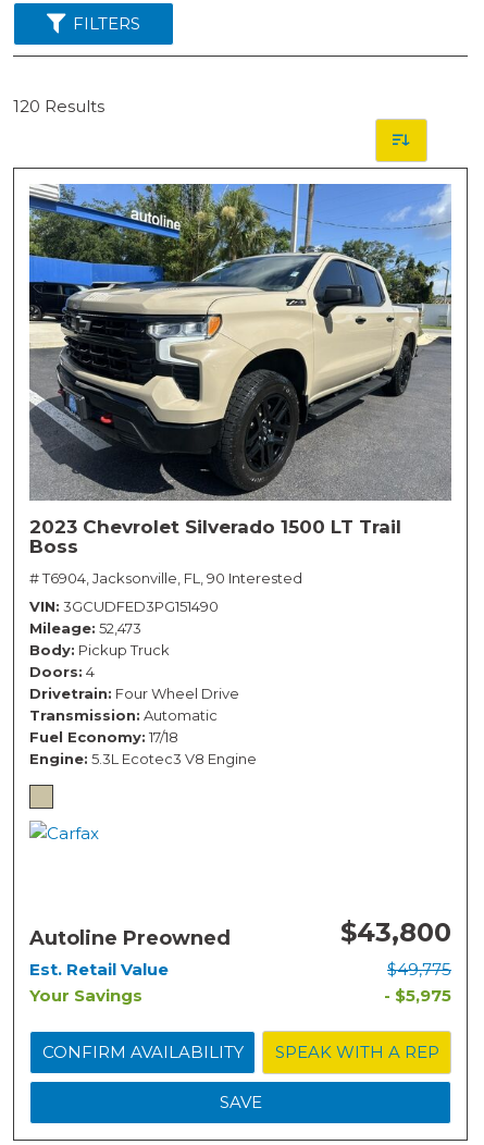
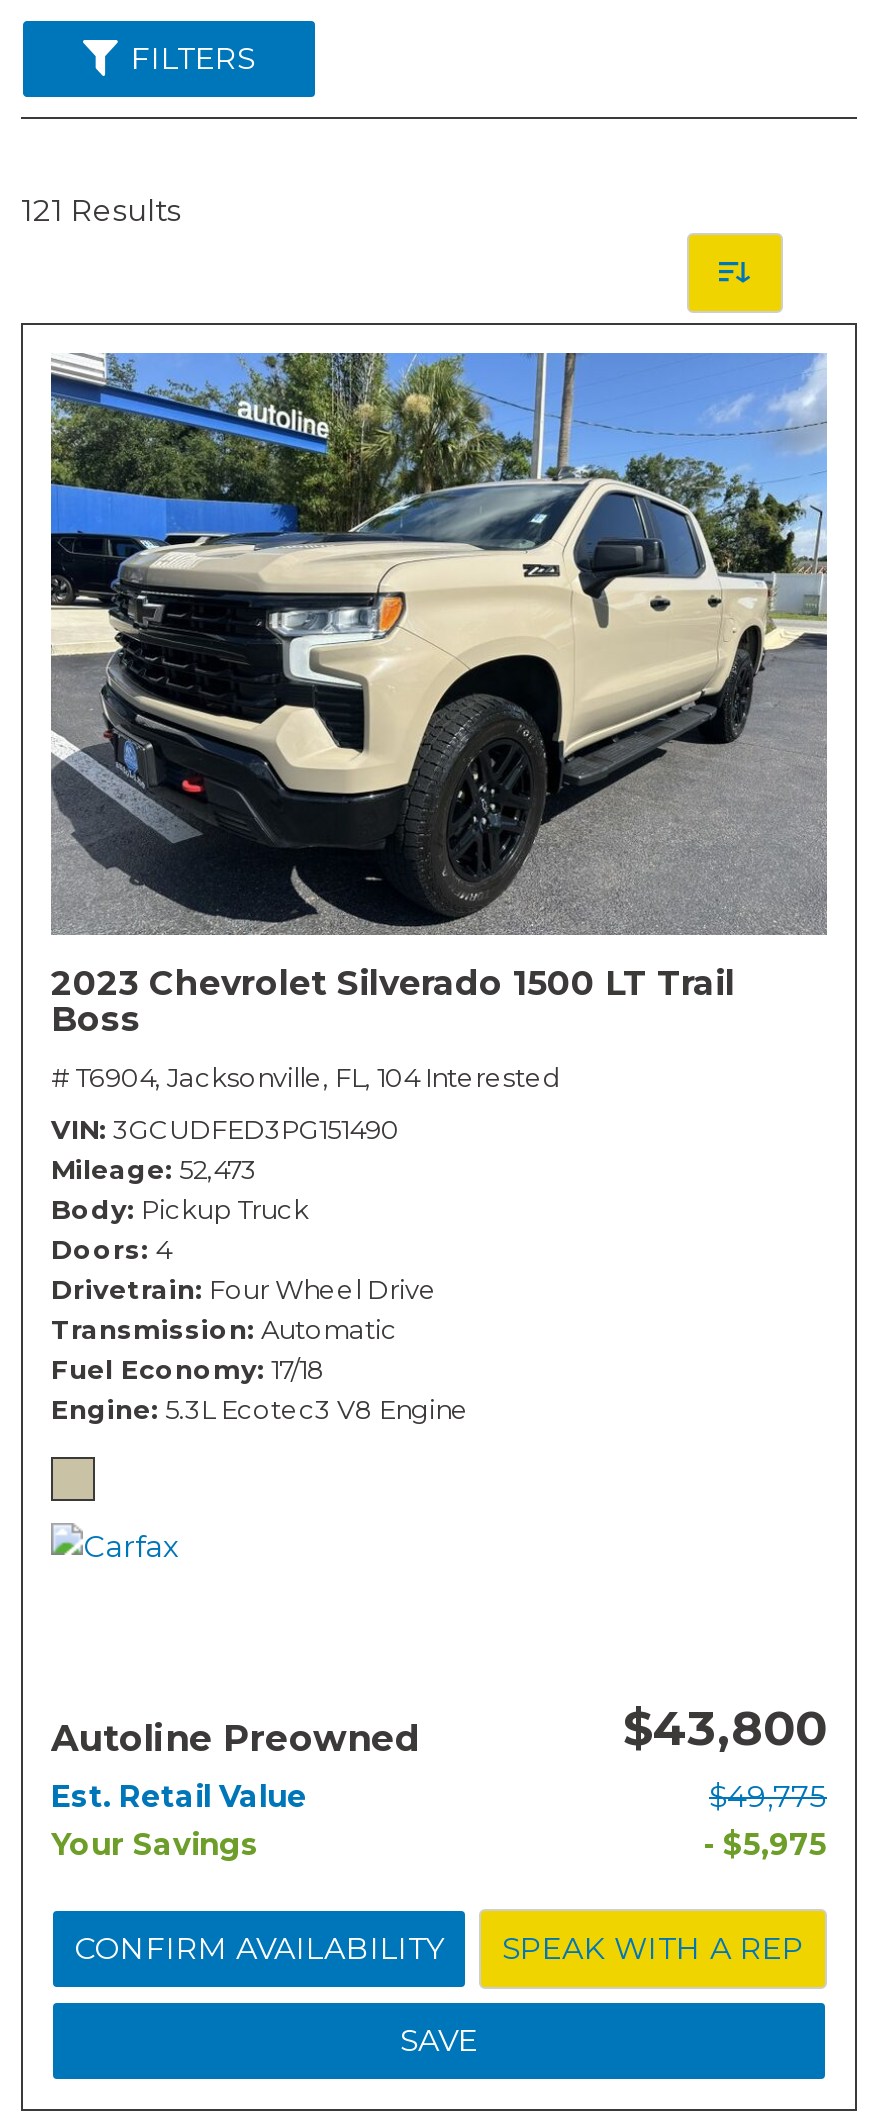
[13,96,104,116] 120 Results -> [21,191,181,229] 121 Results
[29,569,302,587] # T6904, Jacksonville, FL, 90 Interested -> [51,1061,561,1093] # T6904, Jacksonville, FL, 104 Interested

